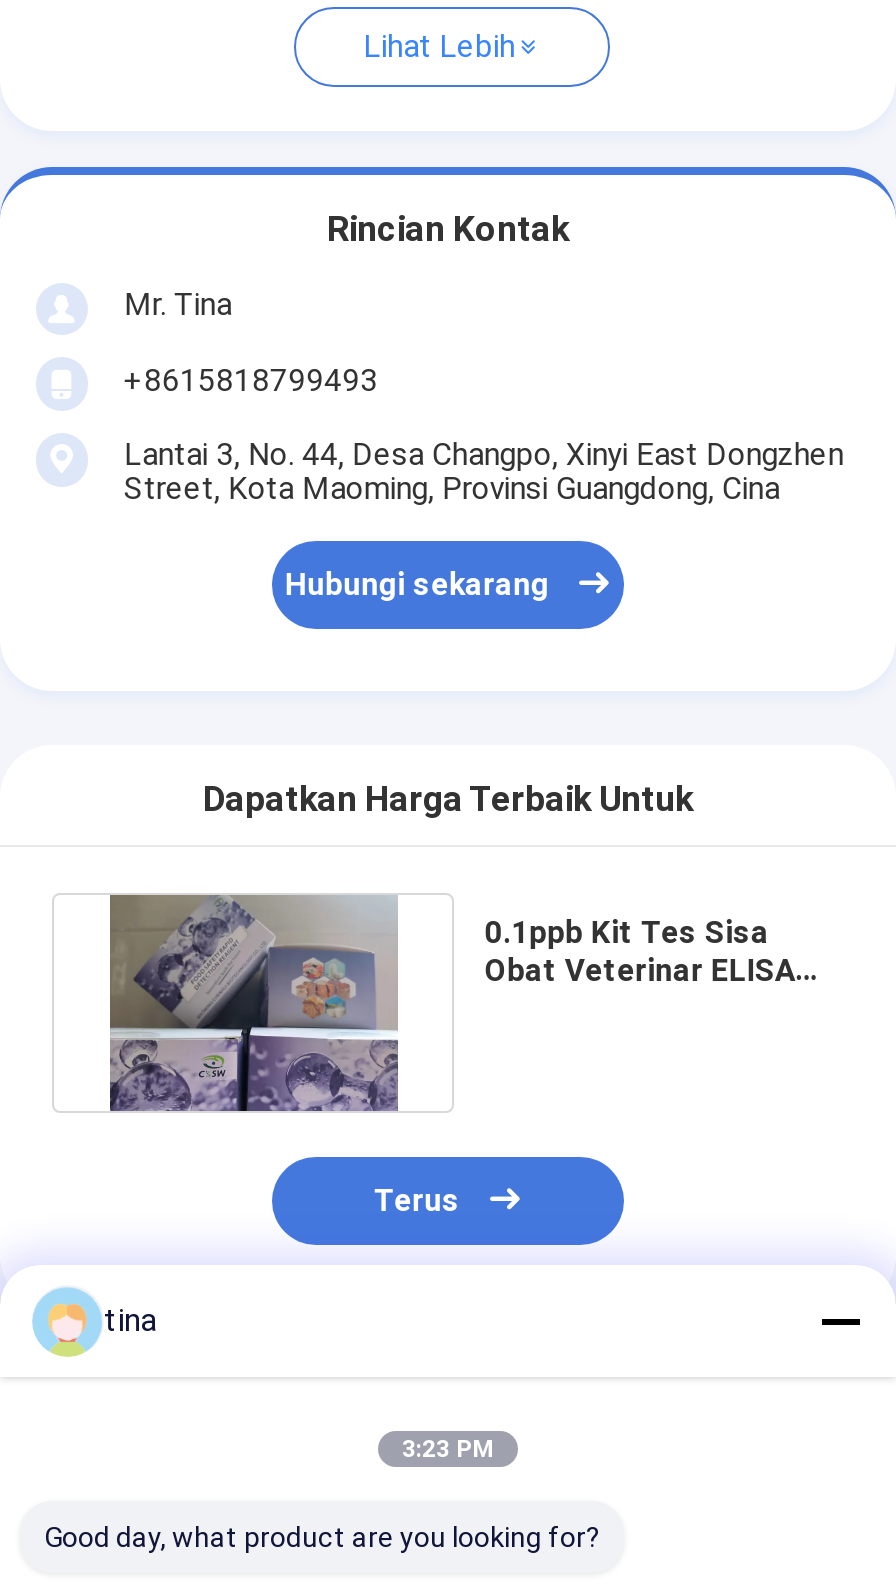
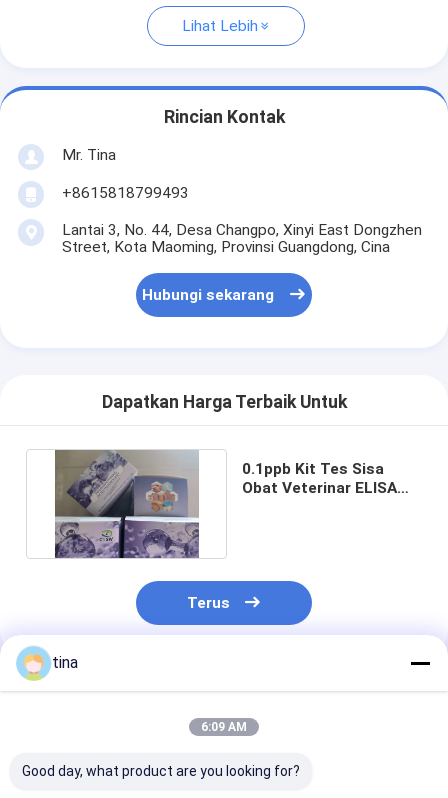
[402,1435,494,1463] 3:23 PM -> [201,720,247,734] 6:09 AM

